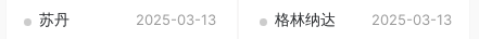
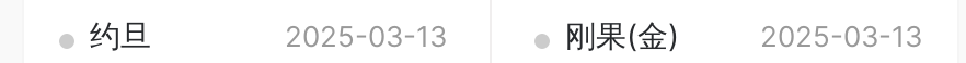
[39,9,70,28] 苏丹 -> [90,15,151,52] 约旦
[275,9,336,28] 格林纳达 -> [565,15,679,52] 刚果(金)

